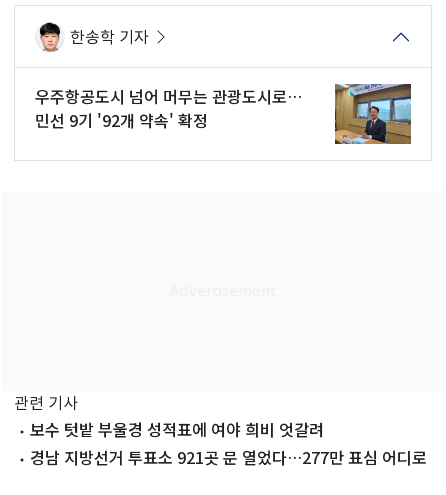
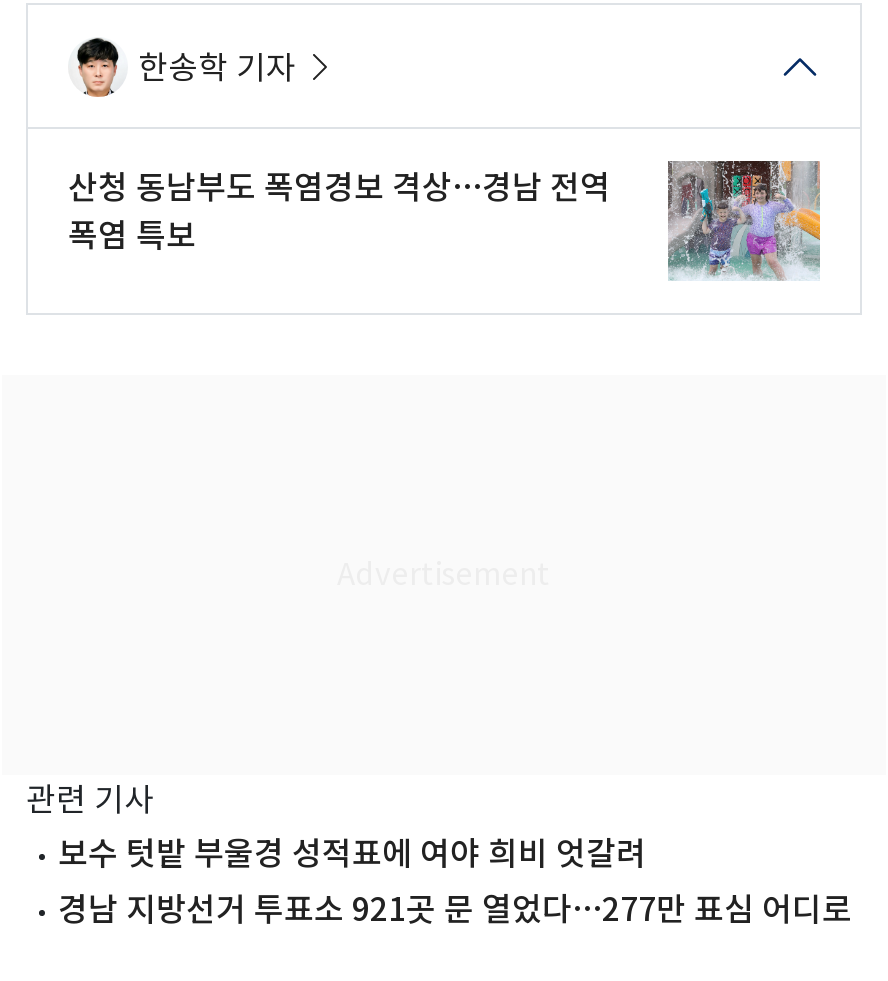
[35,83,412,145] [image] | 우주항공도시 넘어 머무는 관광도시로… | 민선 9기 '92개 약속' 확정 -> [68,159,822,281] [image] | 산청 동남부도 폭염경보 격상…경남 전역 | 폭염 특보

